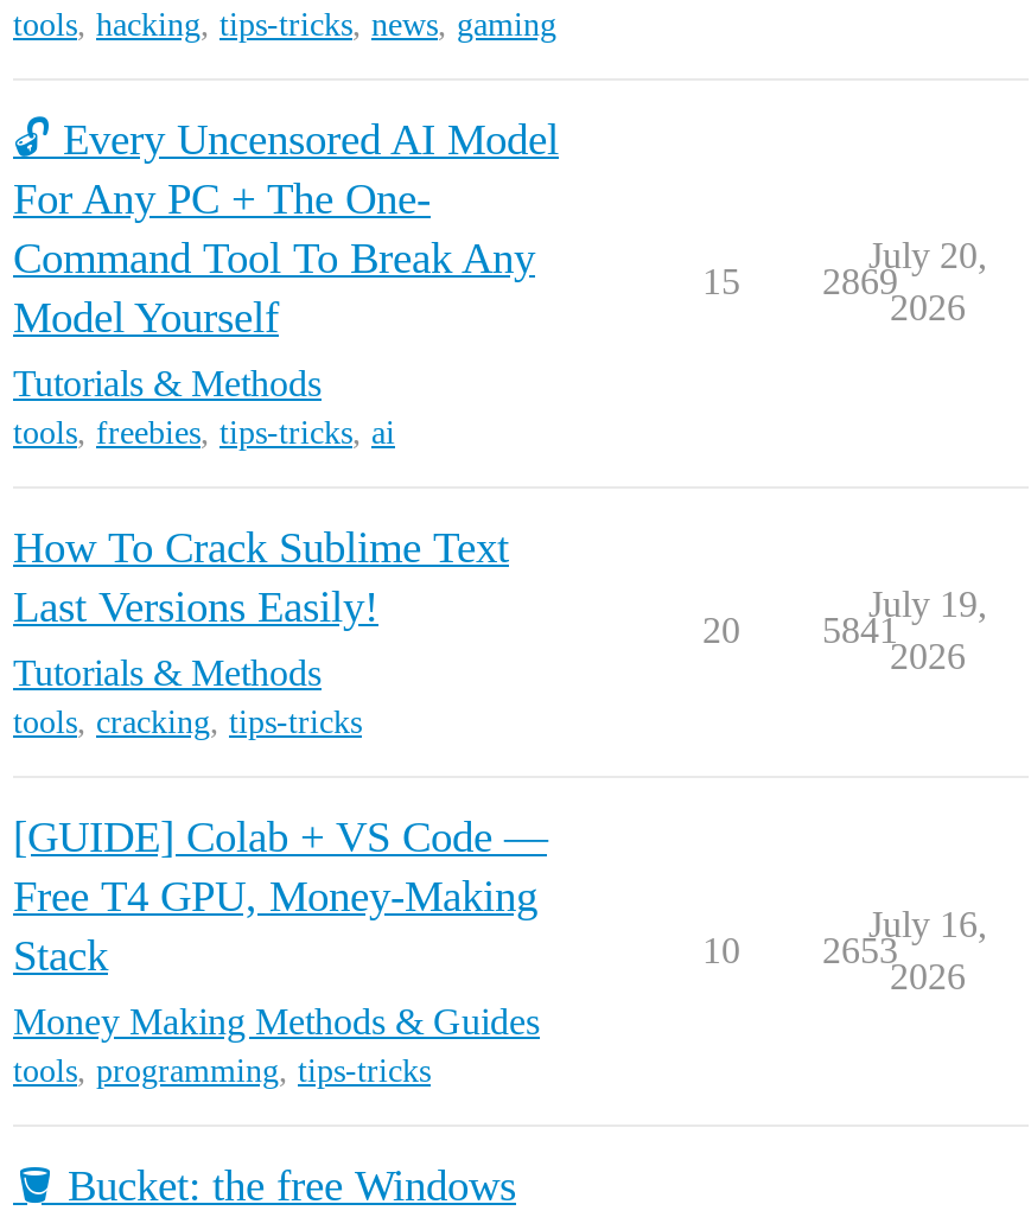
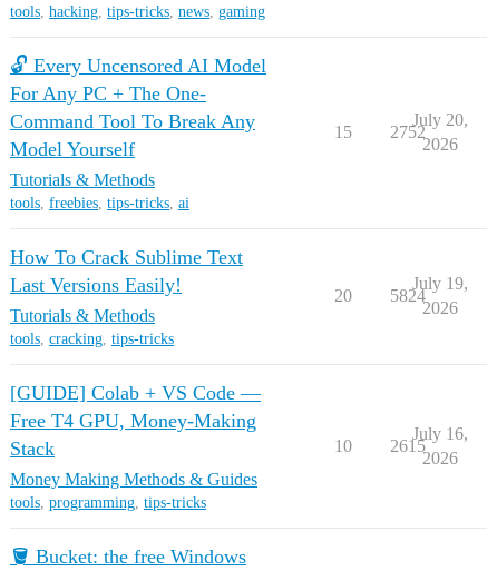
[822,261,898,301] 2869 -> [390,122,426,141] 2752
[822,610,898,650] 5841 -> [390,286,426,305] 5824
[822,930,898,970] 2653 -> [390,436,426,455] 2615

